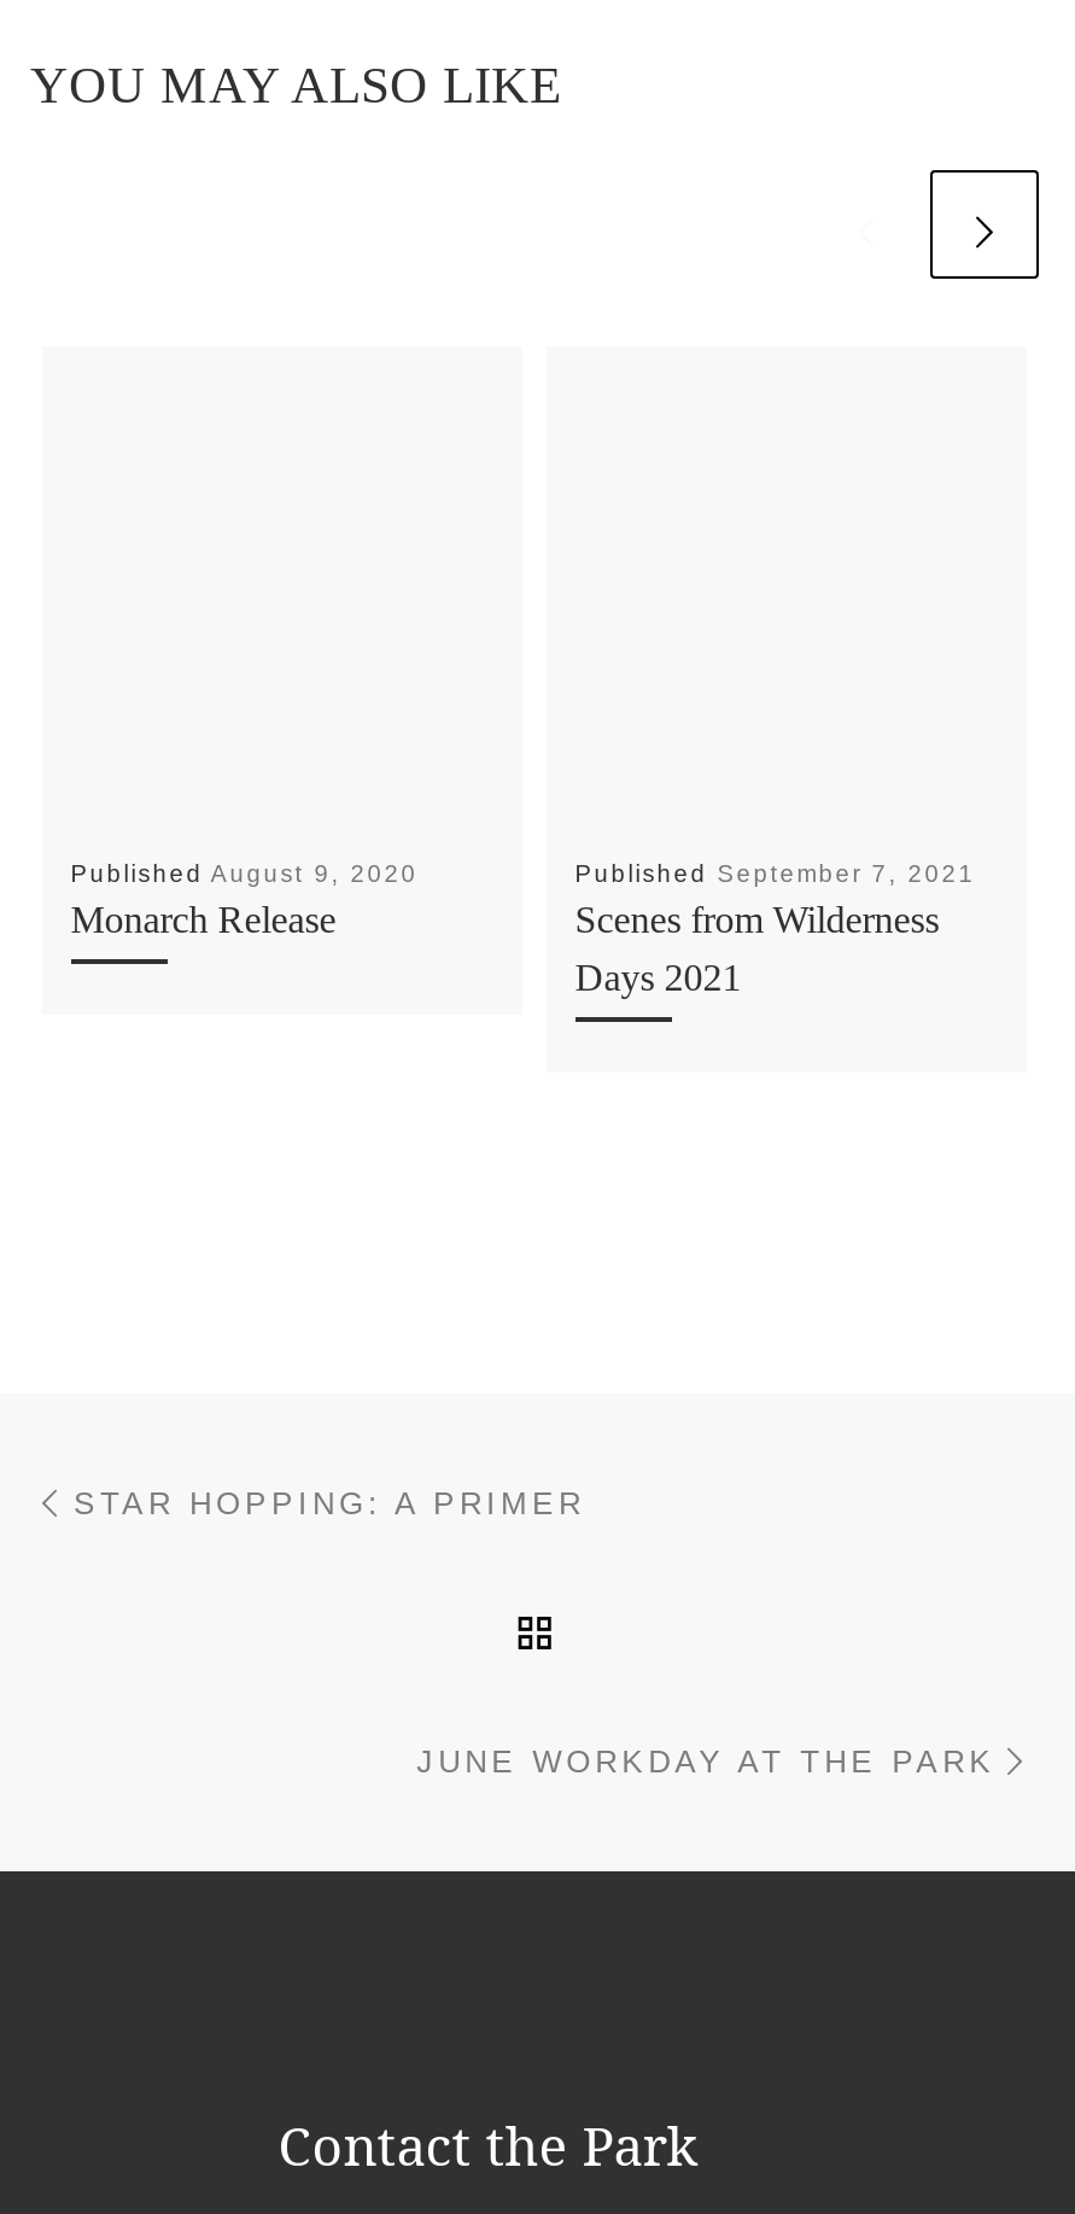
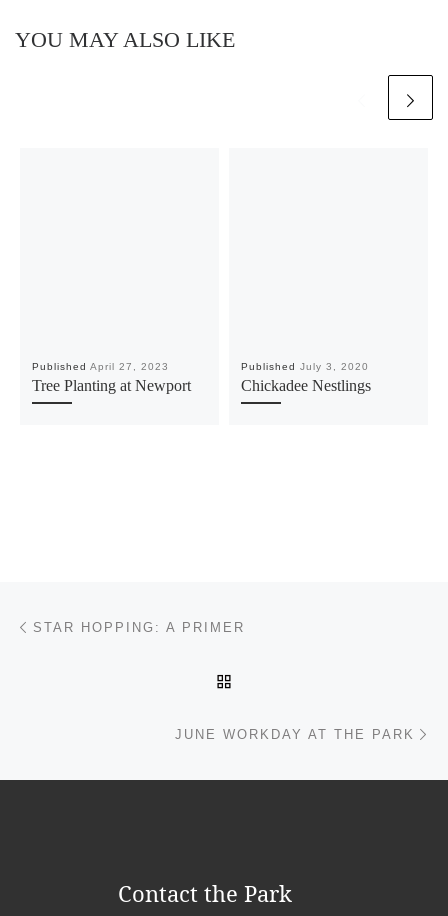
[70,860,418,942] Published August 9, 2020 | Monarch Release -> [32,361,191,395] Published April 27, 2023 | Tree Planting at Newport
[575,860,975,1000] Published September 7, 2021 | Scenes from Wilderness | Days 2021 -> [241,361,371,395] Published July 3, 2020 | Chickadee Nestlings

